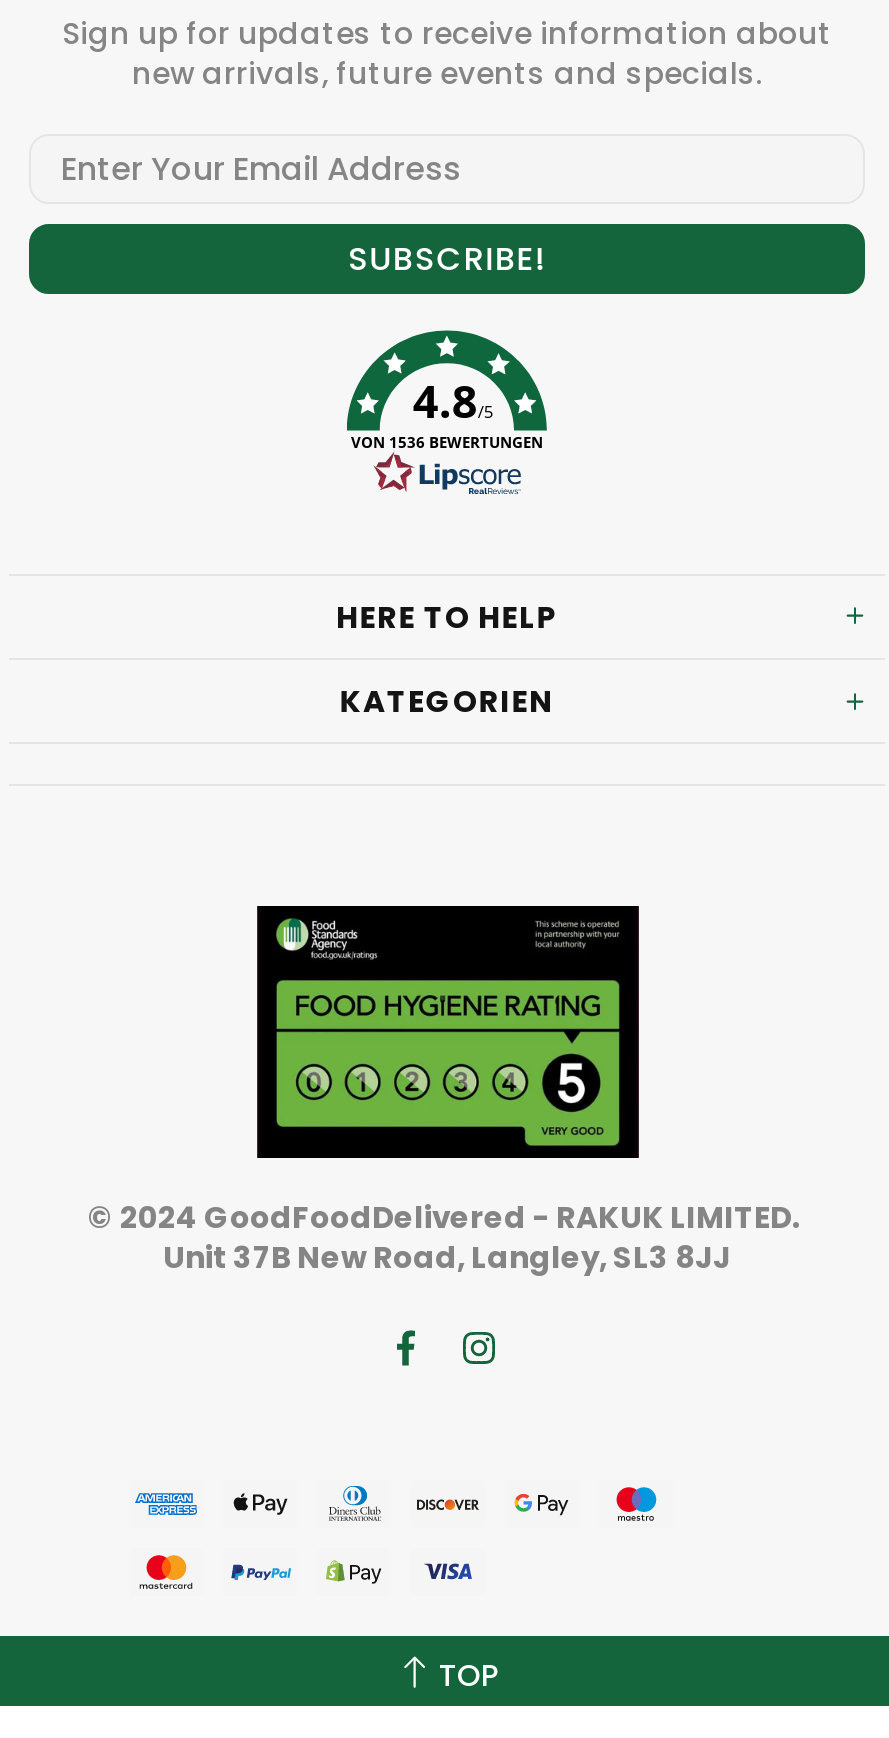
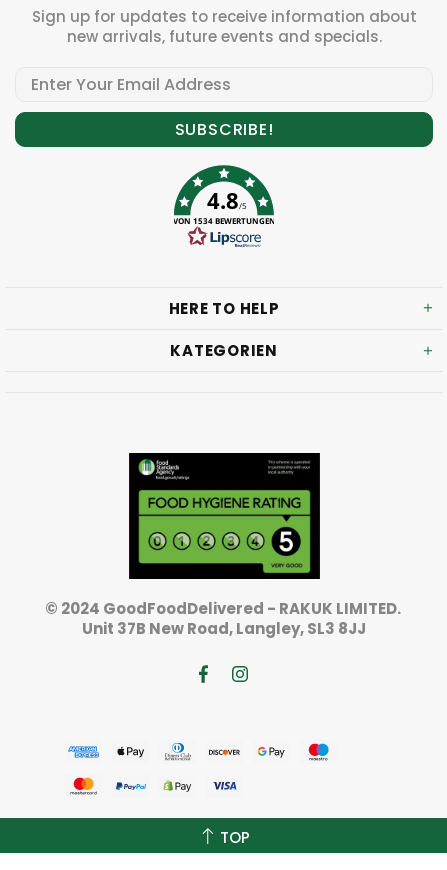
[351,433,543,453] VON 1536 BEWERTUNGEN -> [172,217,275,227] VON 1534 BEWERTUNGEN

